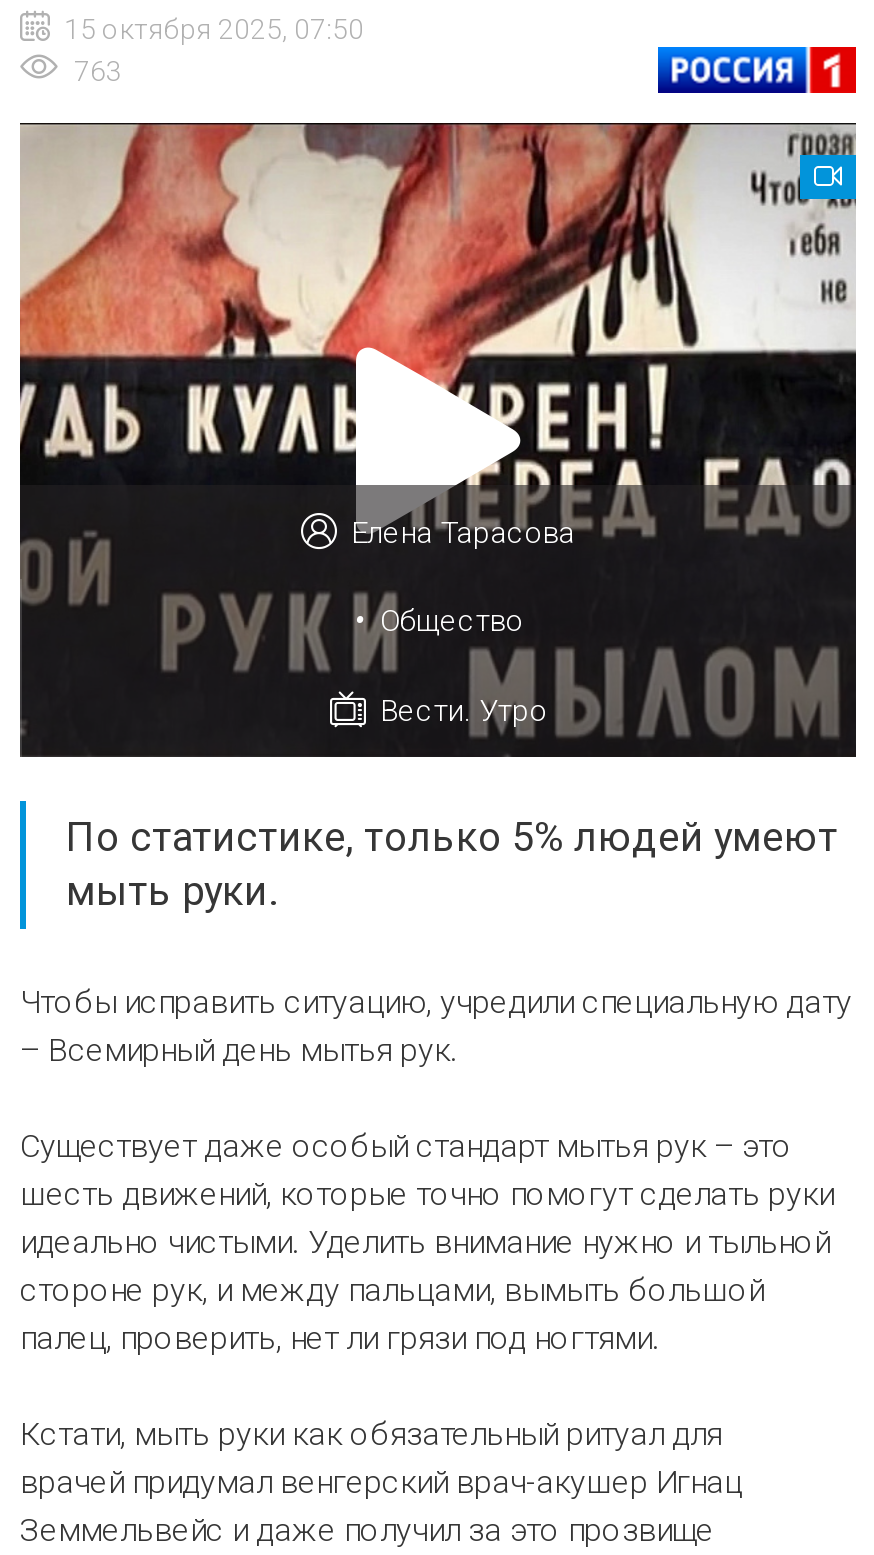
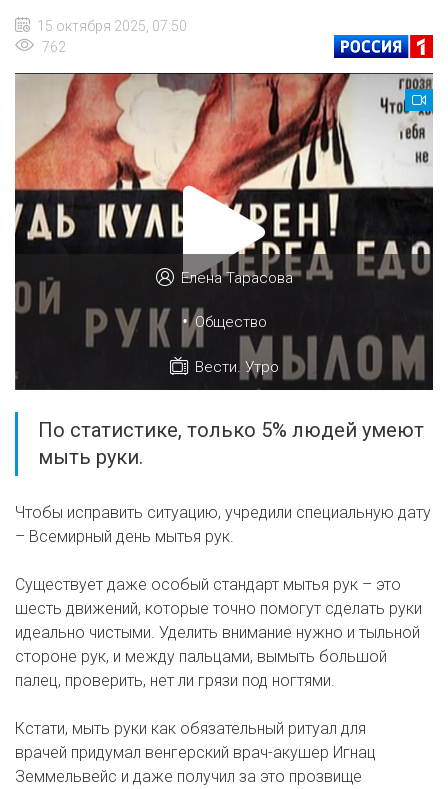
[68,55,122,87] 763 -> [39,39,66,55] 762

